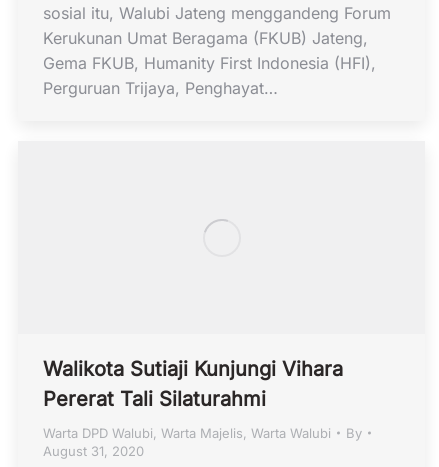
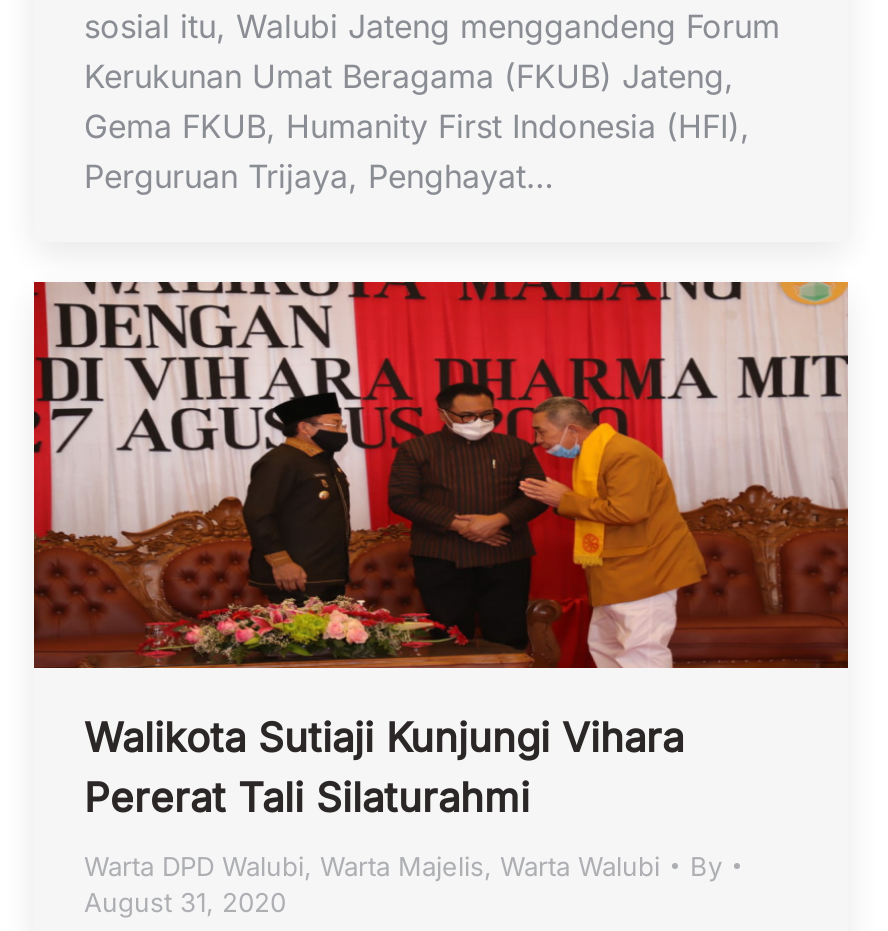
none -> [32,280,850,670] [image]

